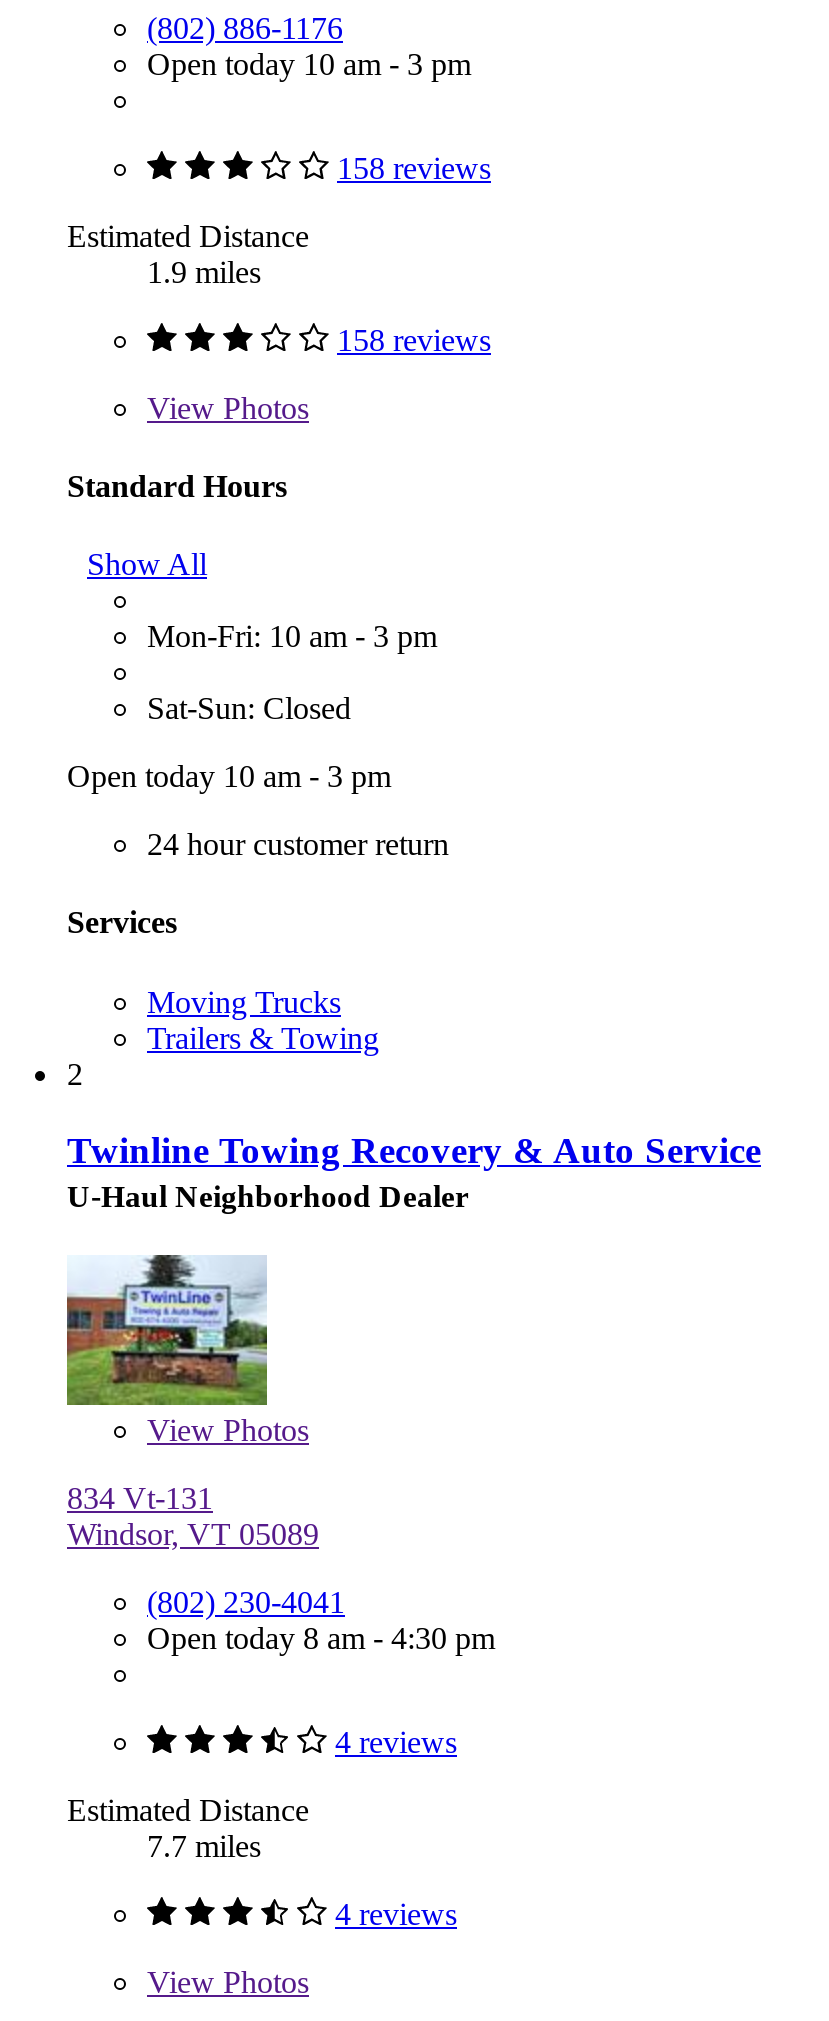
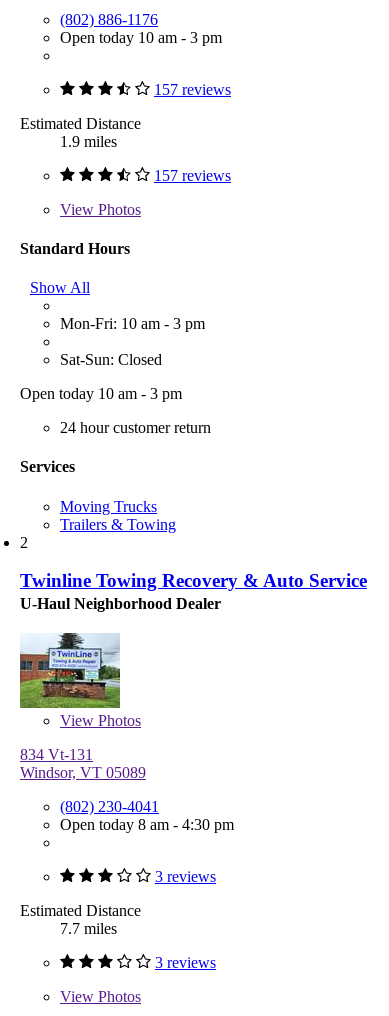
[337,150,491,184] 158 reviews -> [154,80,231,97] 157 reviews
[337,322,491,356] 158 reviews -> [154,166,231,183] 157 reviews
[335,1725,457,1759] 4 reviews -> [155,868,216,885] 3 reviews
[335,1897,457,1931] 4 reviews -> [155,954,216,971] 3 reviews

